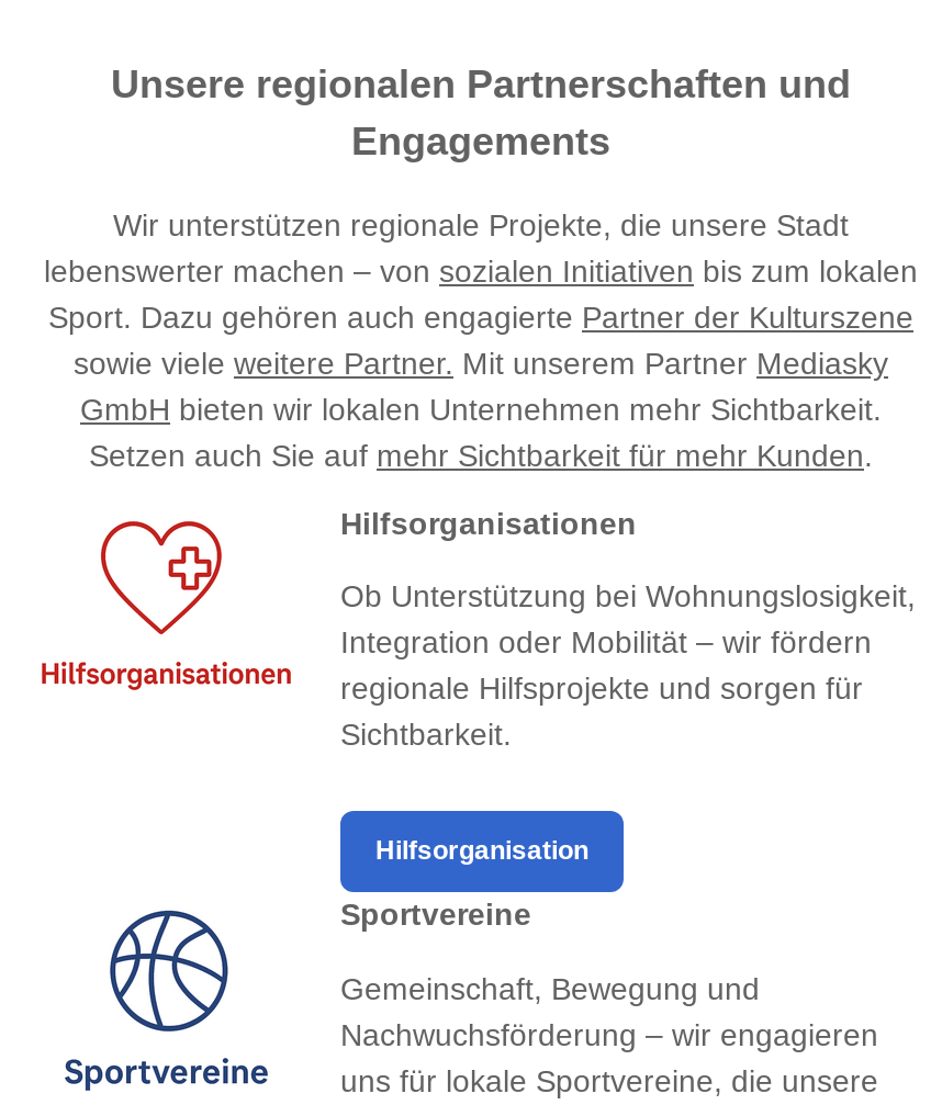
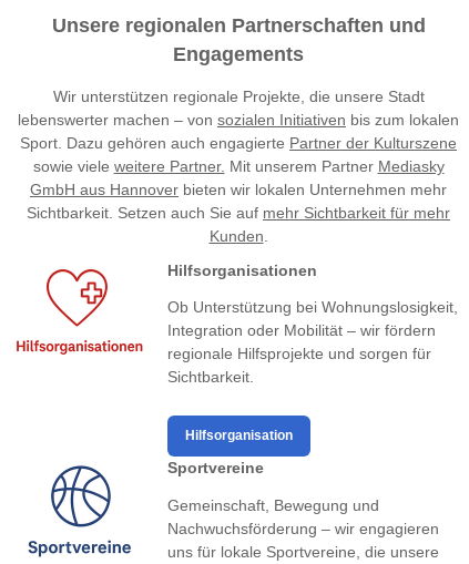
[80,391,882,472] GmbH bieten wir lokalen Unternehmen mehr Sichtbarkeit. | Setzen auch Sie auf mehr Sichtbarkeit für mehr Kunden. -> [27,180,450,244] GmbH aus Hannover bieten wir lokalen Unternehmen mehr | Sichtbarkeit. Setzen auch Sie auf mehr Sichtbarkeit für mehr | Kunden.

